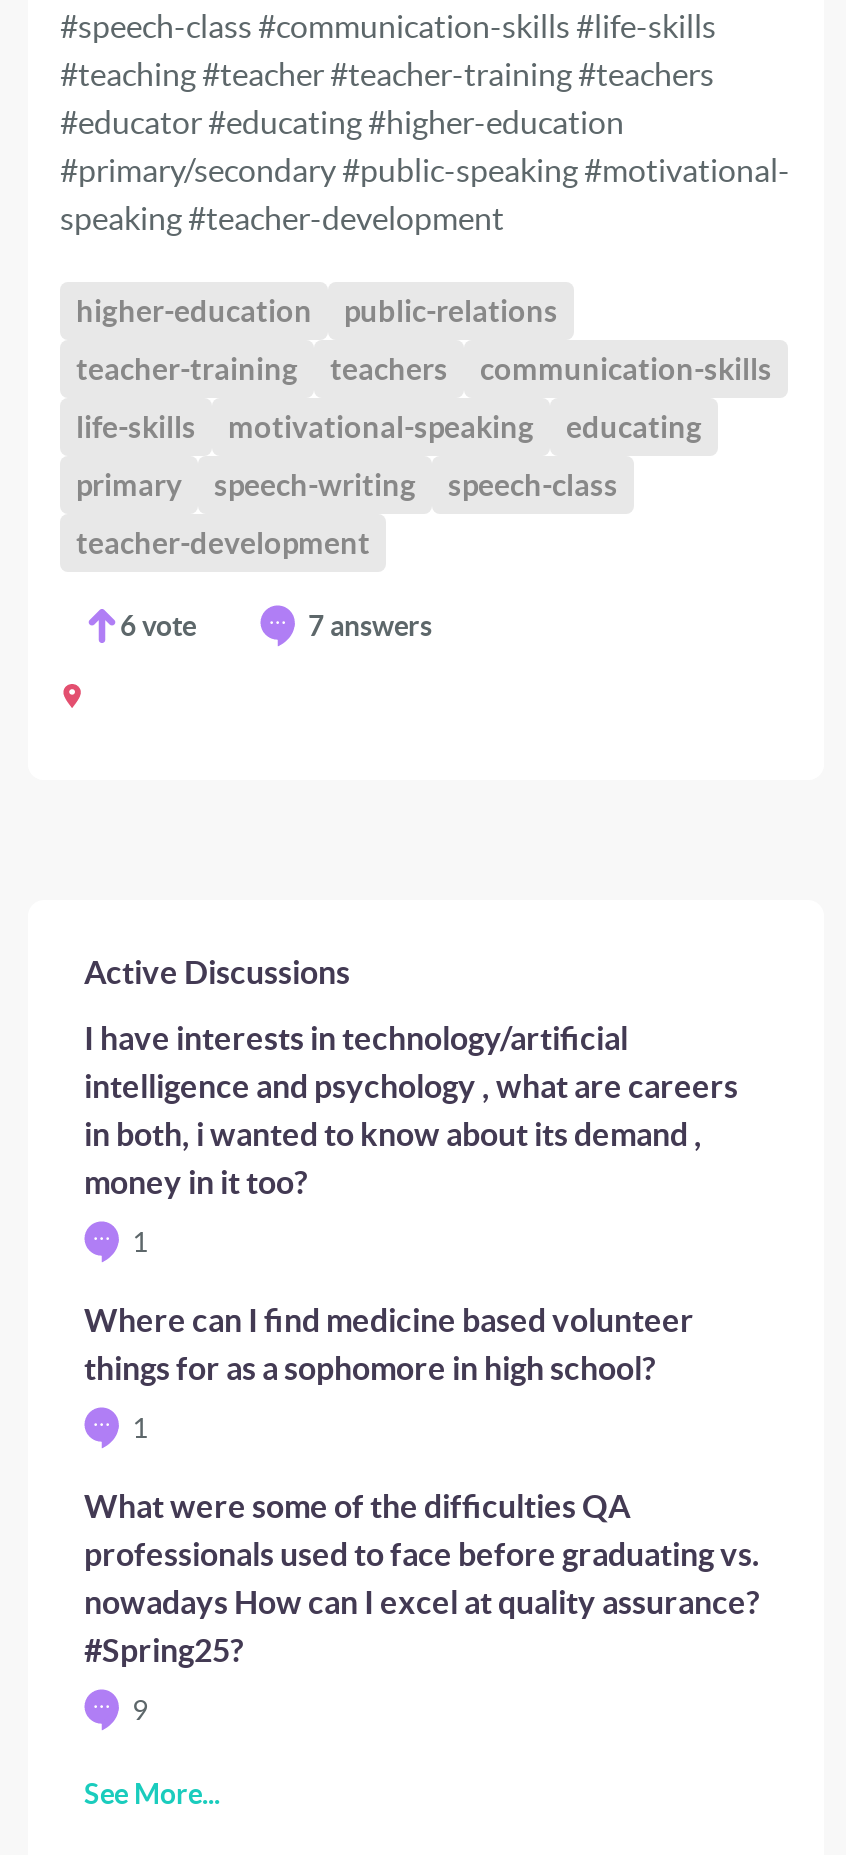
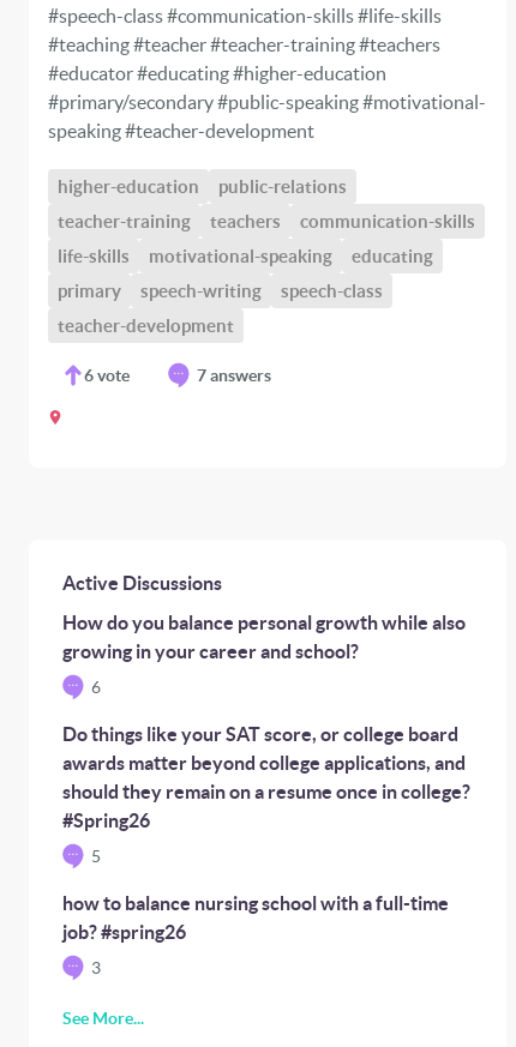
[84,1020,738,1200] I have interests in technology/artificial | intelligence and psychology , what are careers | in both, i wanted to know about its demand , | money in it too? -> [62,612,466,662] How do you balance personal growth while also | growing in your career and school?
[132,1226,148,1258] 1 -> [91,678,101,697] 6
[84,1302,694,1386] Where can I find medicine based volunteer | things for as a sophomore in high school? -> [62,723,470,831] Do things like your SAT score, or college board | awards matter beyond college applications, and | should they remain on a resume once in college? | #Spring26
[132,1412,148,1444] 1 -> [91,847,101,866] 5
[84,1488,760,1668] What were some of the difficulties QA | professionals used to face before graduating vs. | nowadays How can I excel at quality assurance? | #Spring25? -> [62,892,449,943] how to balance nursing school with a full-time | job? #spring26
[132,1694,148,1726] 9 -> [91,958,101,977] 3

